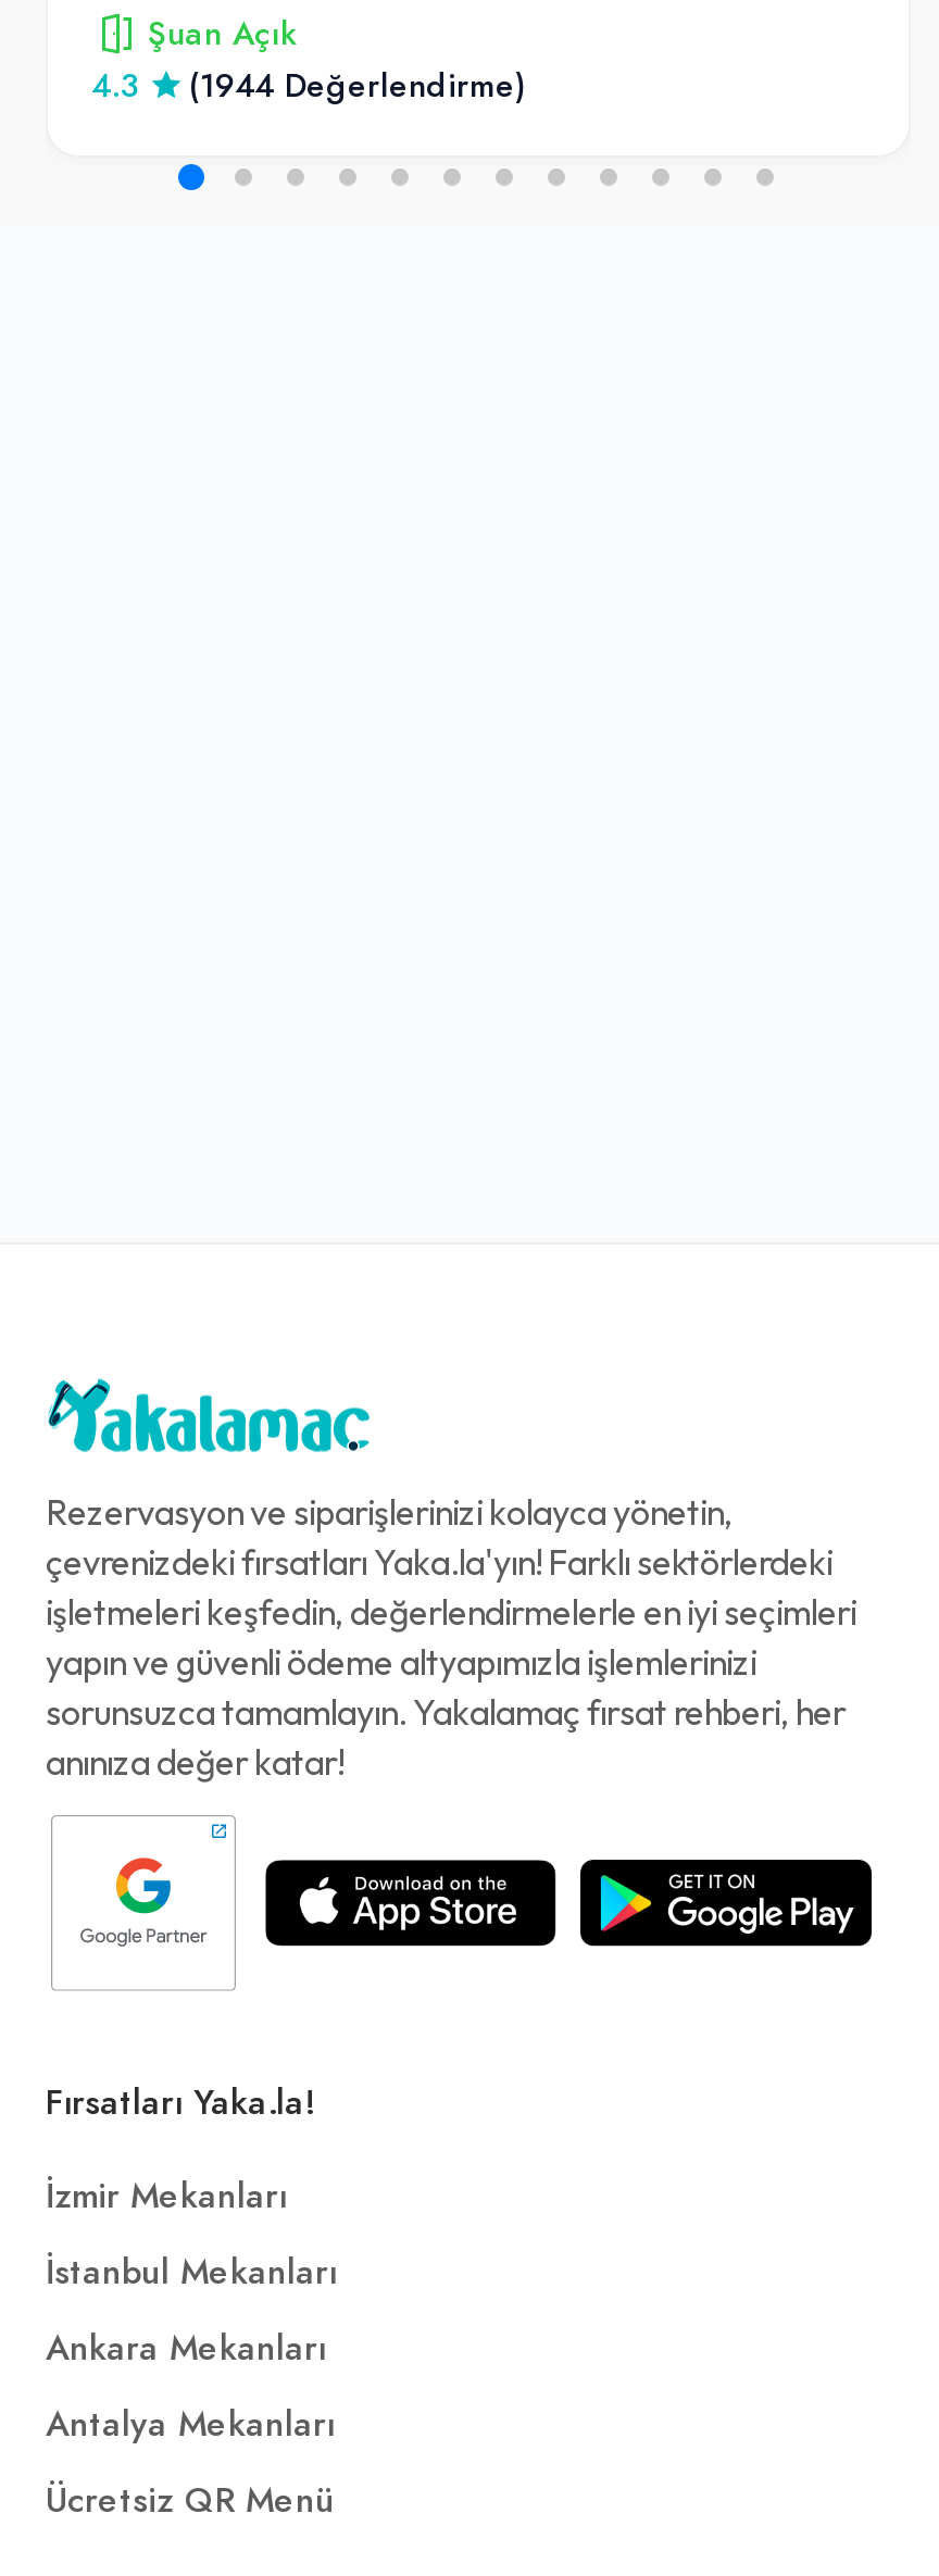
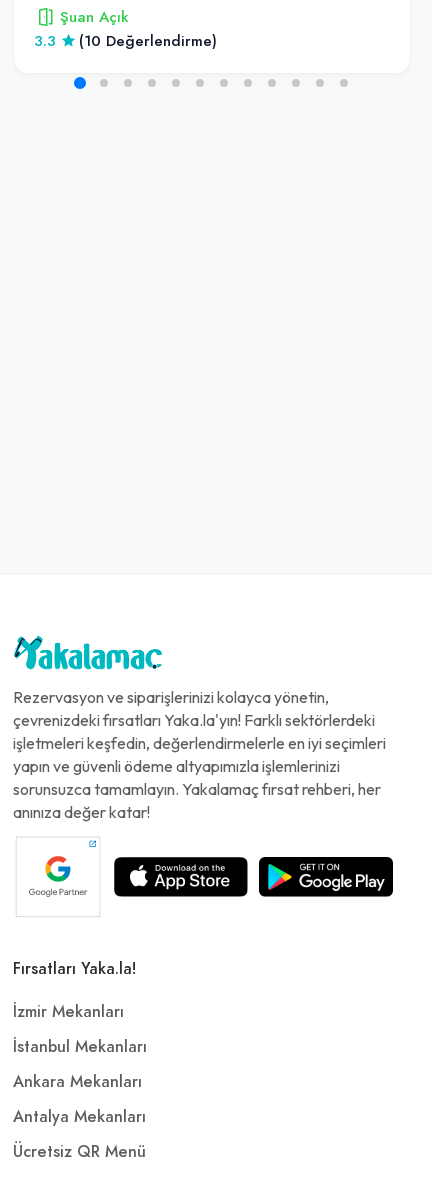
[91,64,139,107] 4.3 -> [34,31,56,51] 3.3
[189,64,526,107] (1944 Değerlendirme) -> [79,31,217,51] (10 Değerlendirme)

